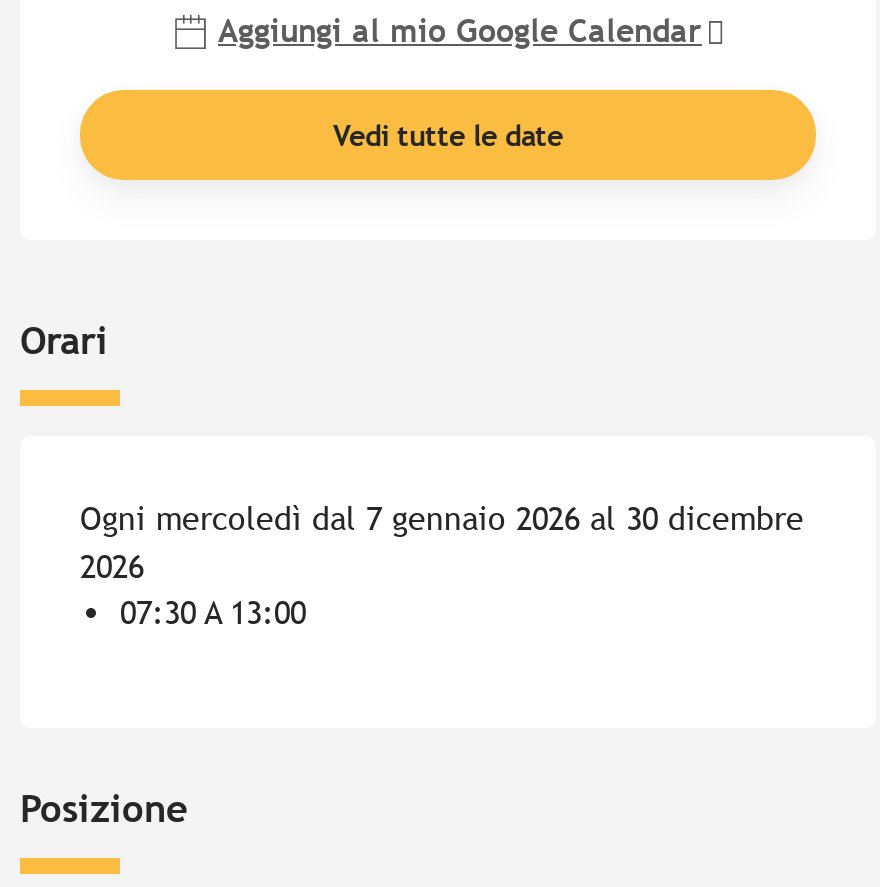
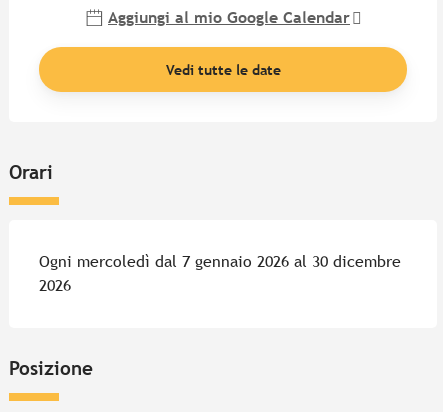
[120,595,306,633] 07:30 A 13:00 -> none

